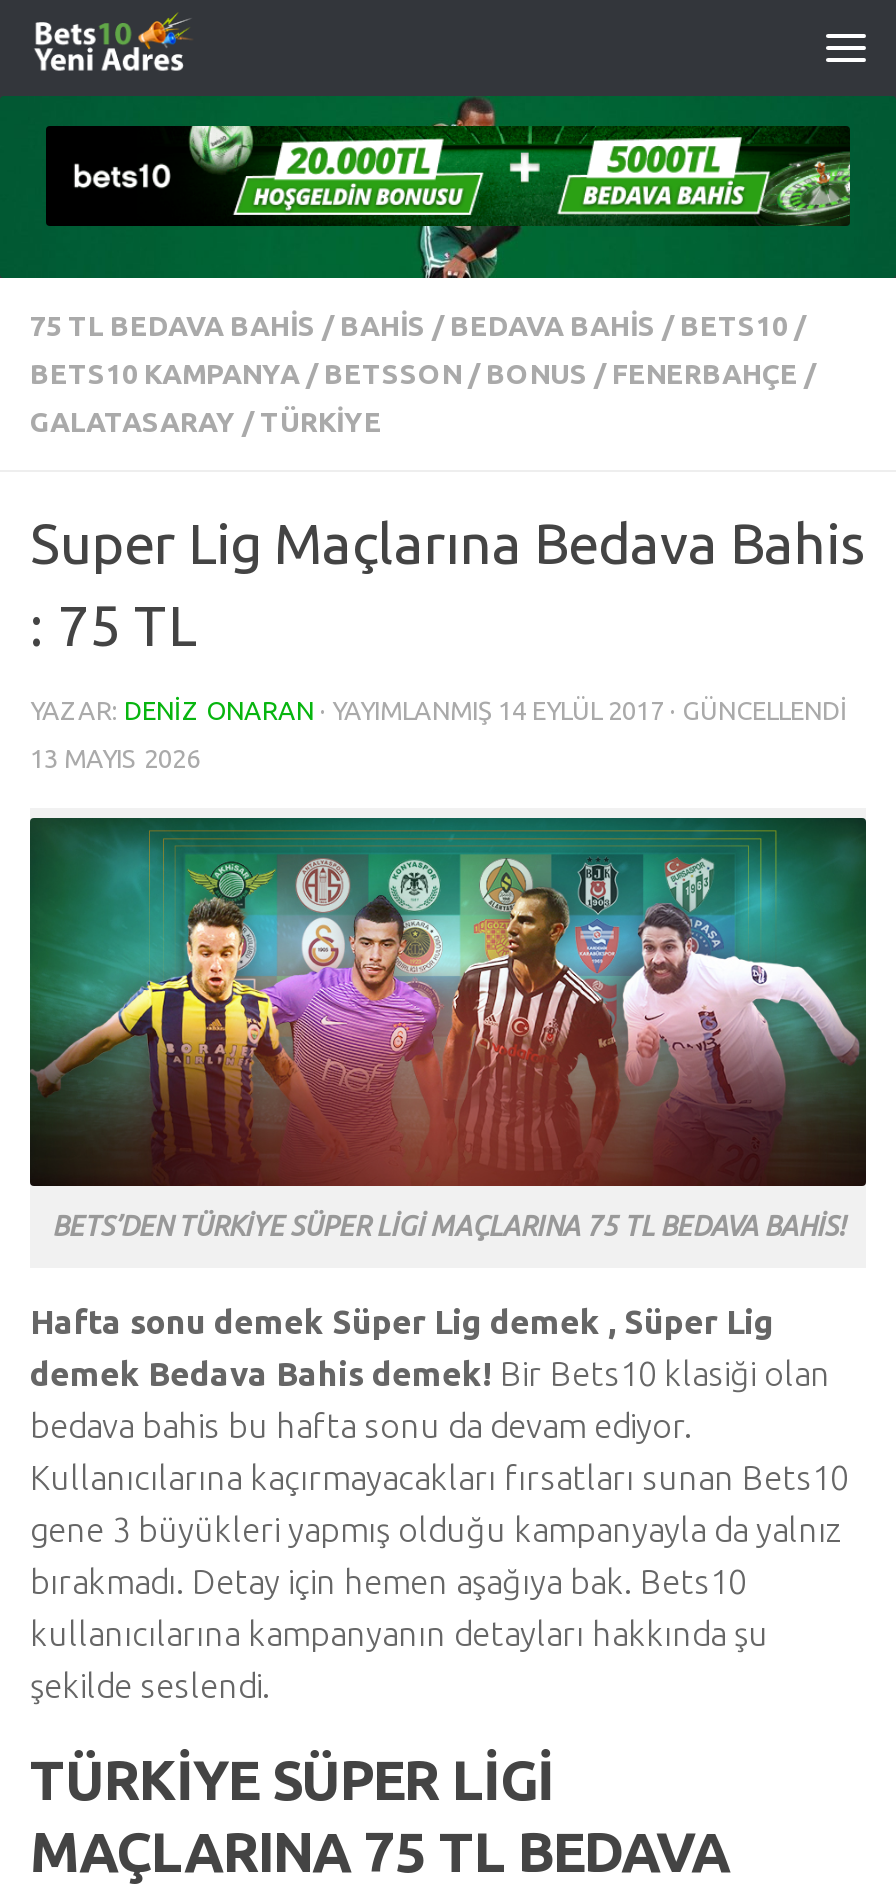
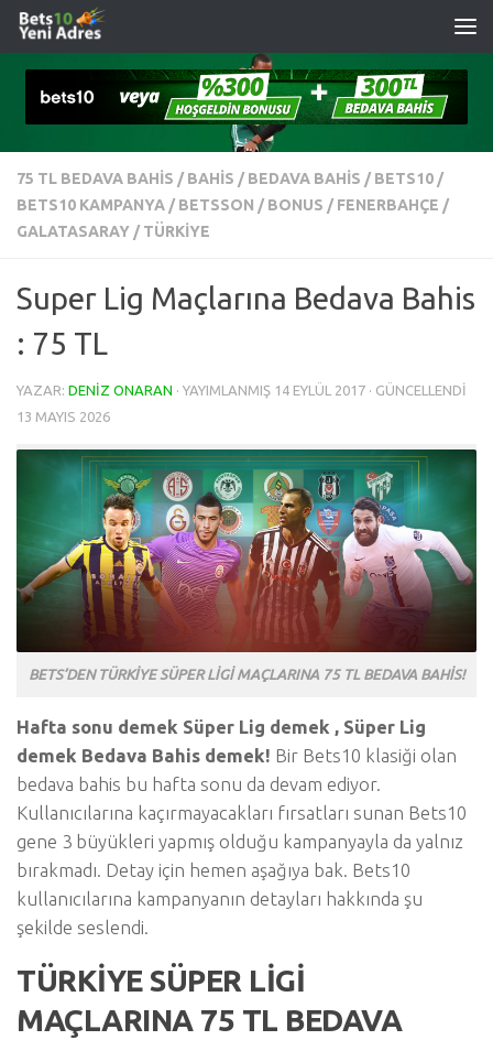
[188,124,852,230] [image] -> [105,68,468,124] [image]

